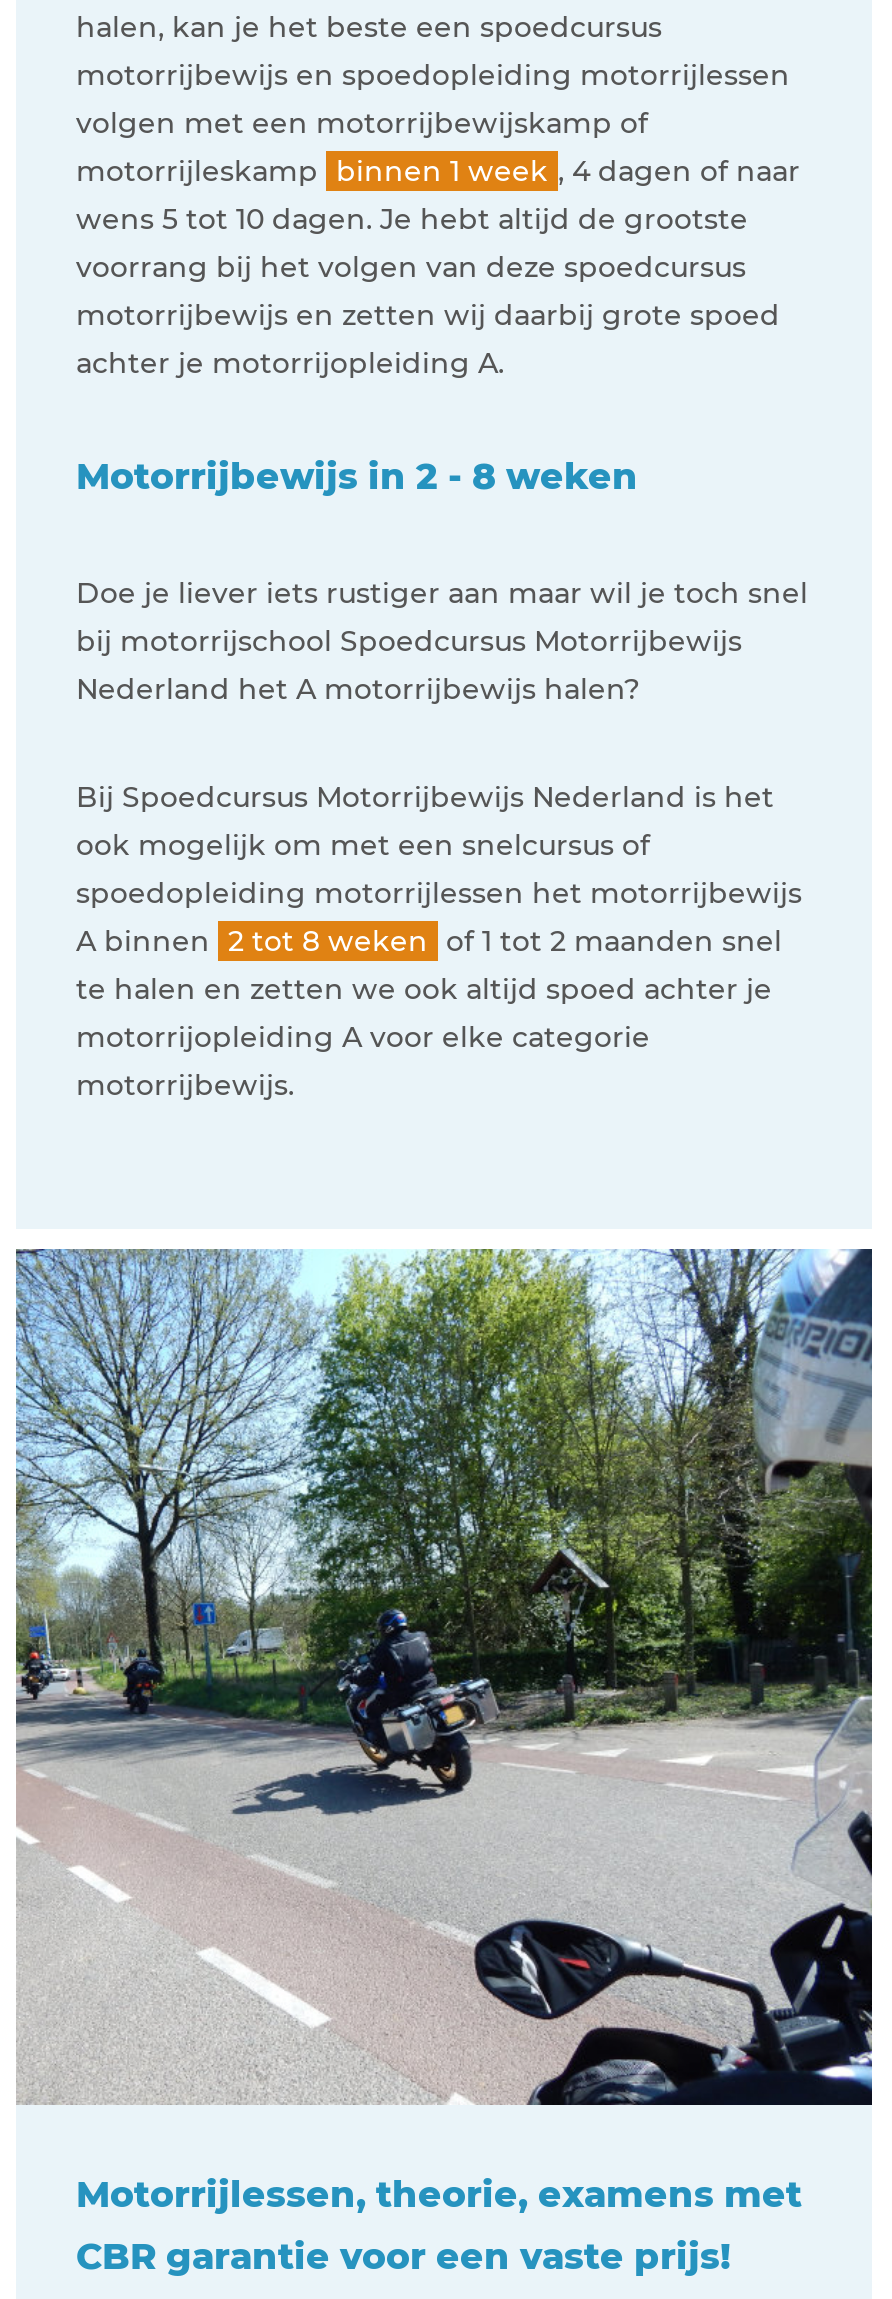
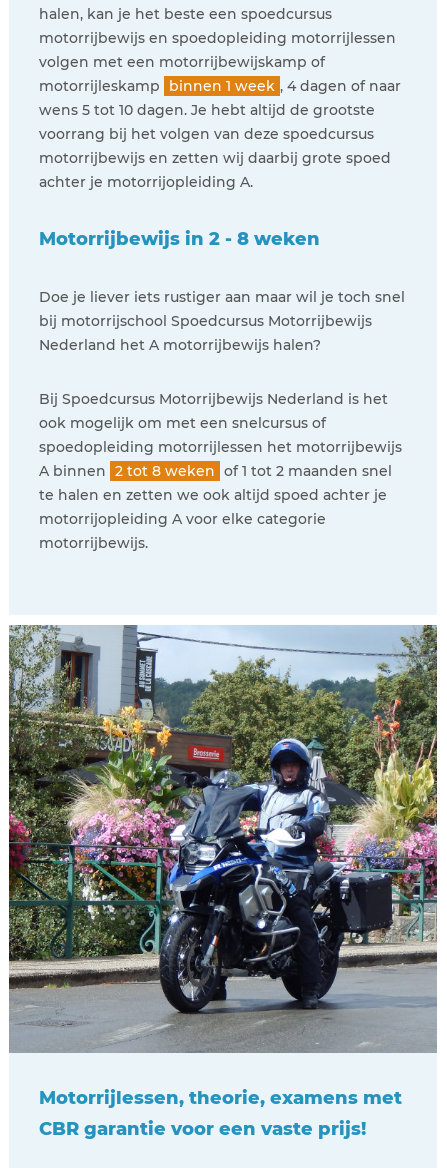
[14,1247,874,2105] [image] -> [8,625,438,1054] [image]

